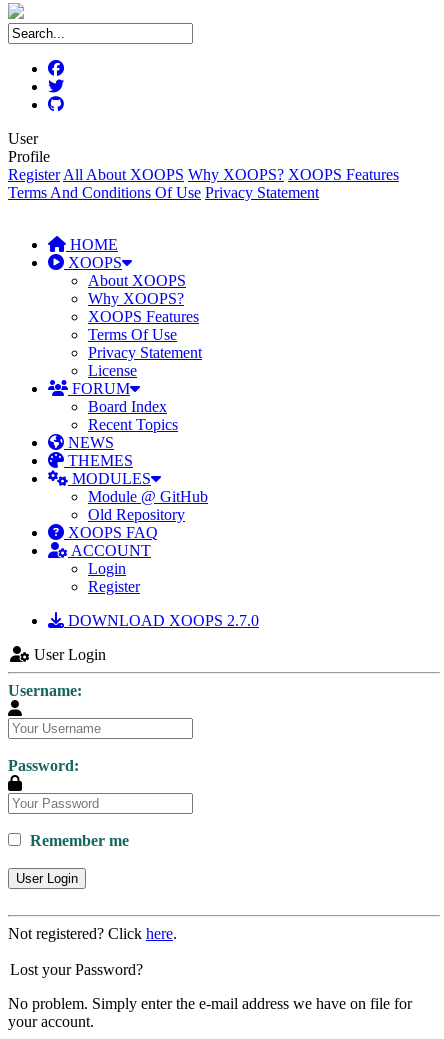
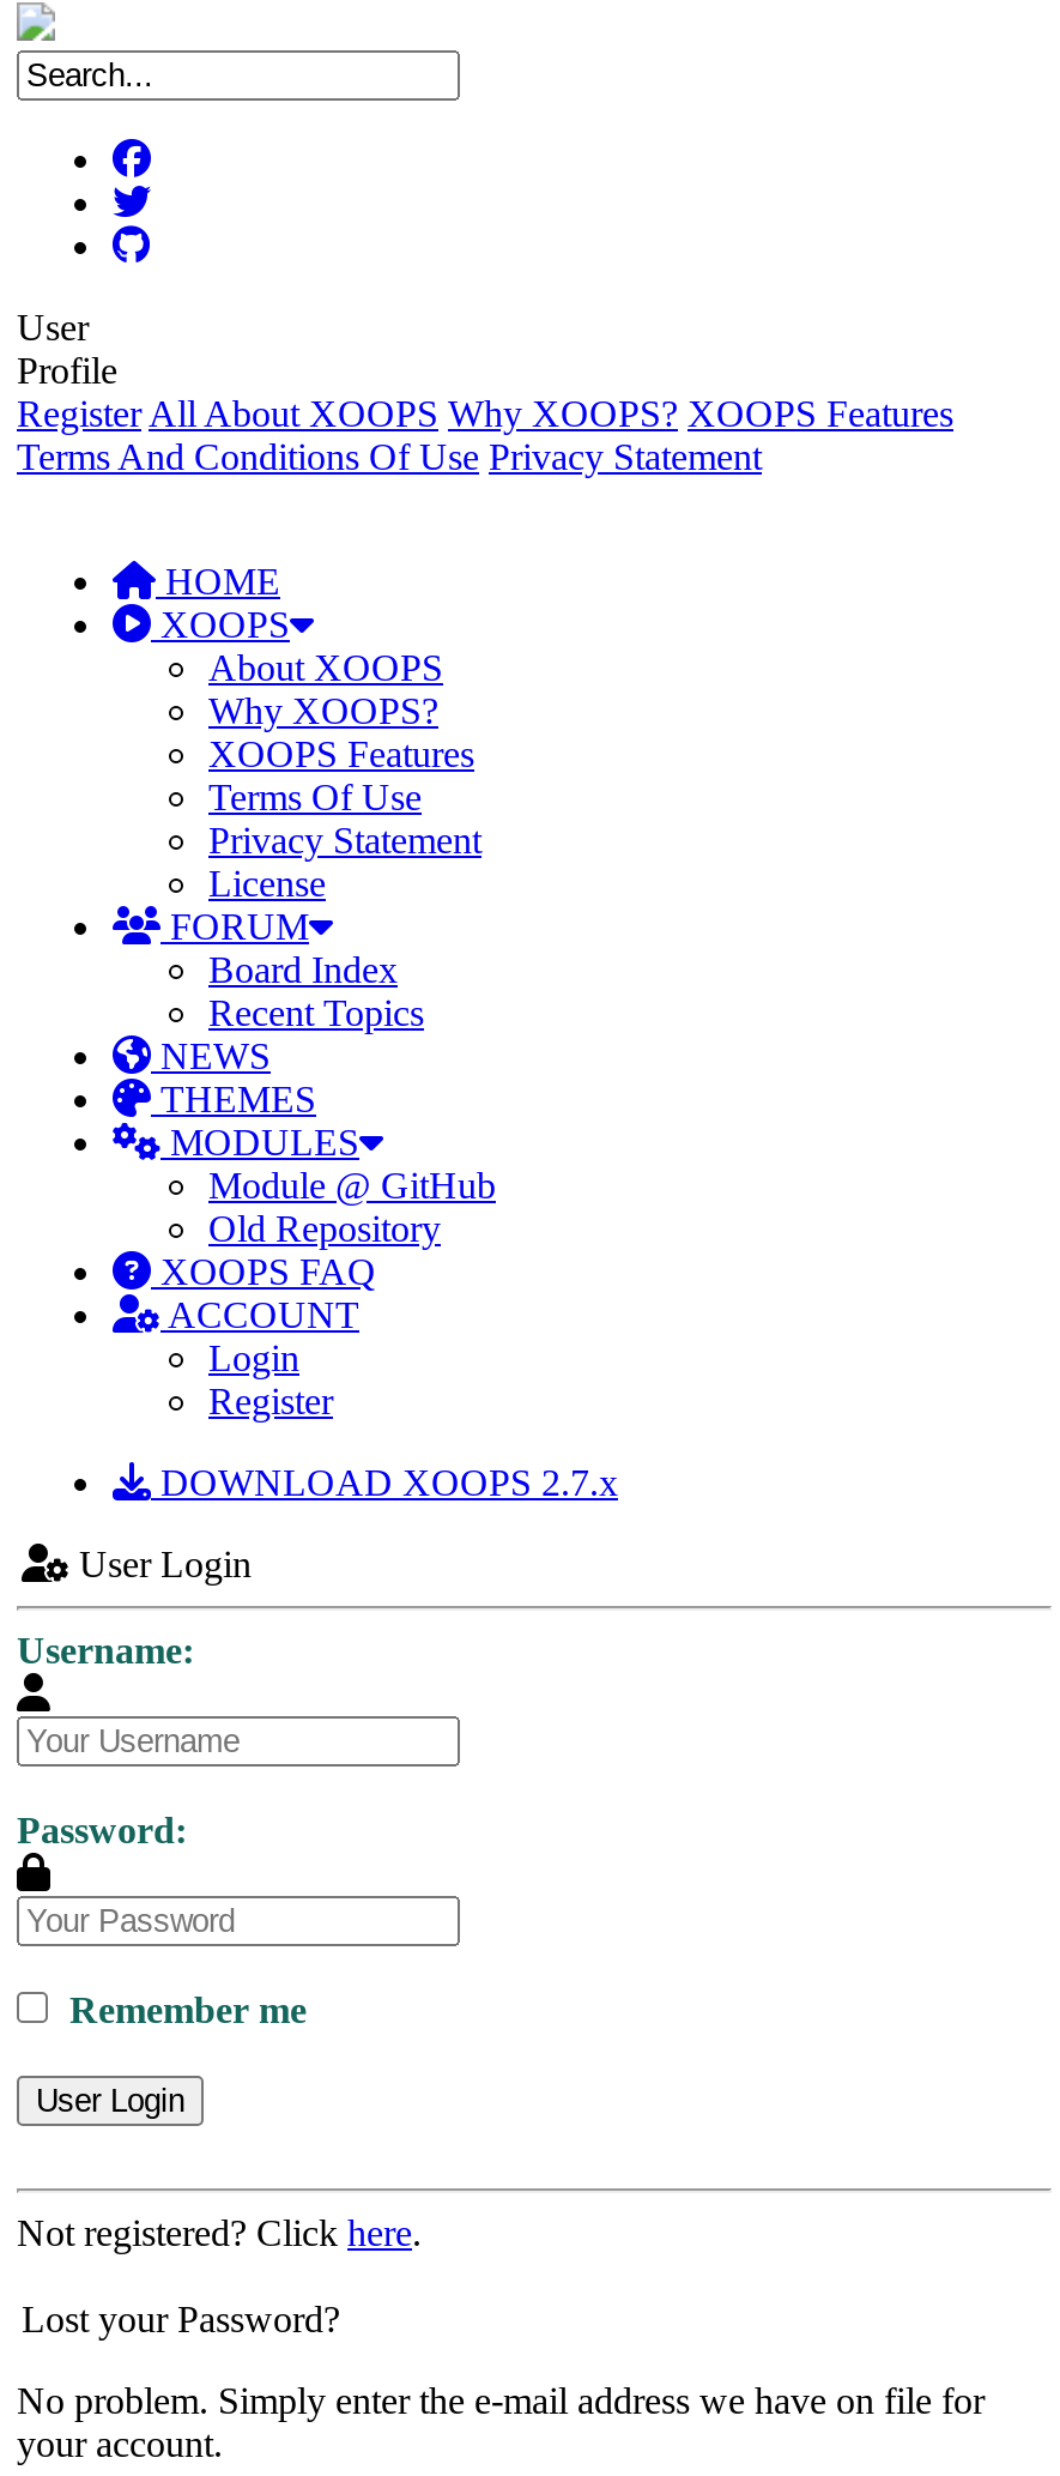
[64,612,259,629] DOWNLOAD XOOPS 2.7.0 -> [151,1462,618,1503] DOWNLOAD XOOPS 2.7.x

